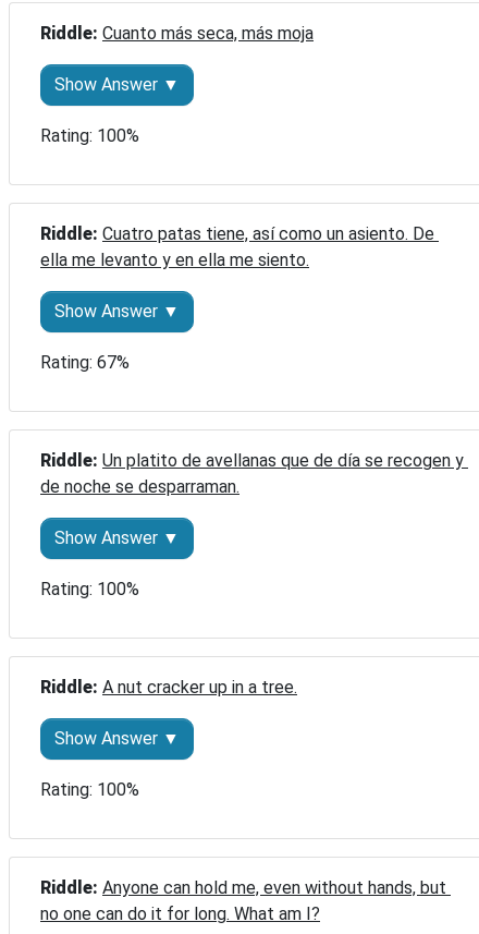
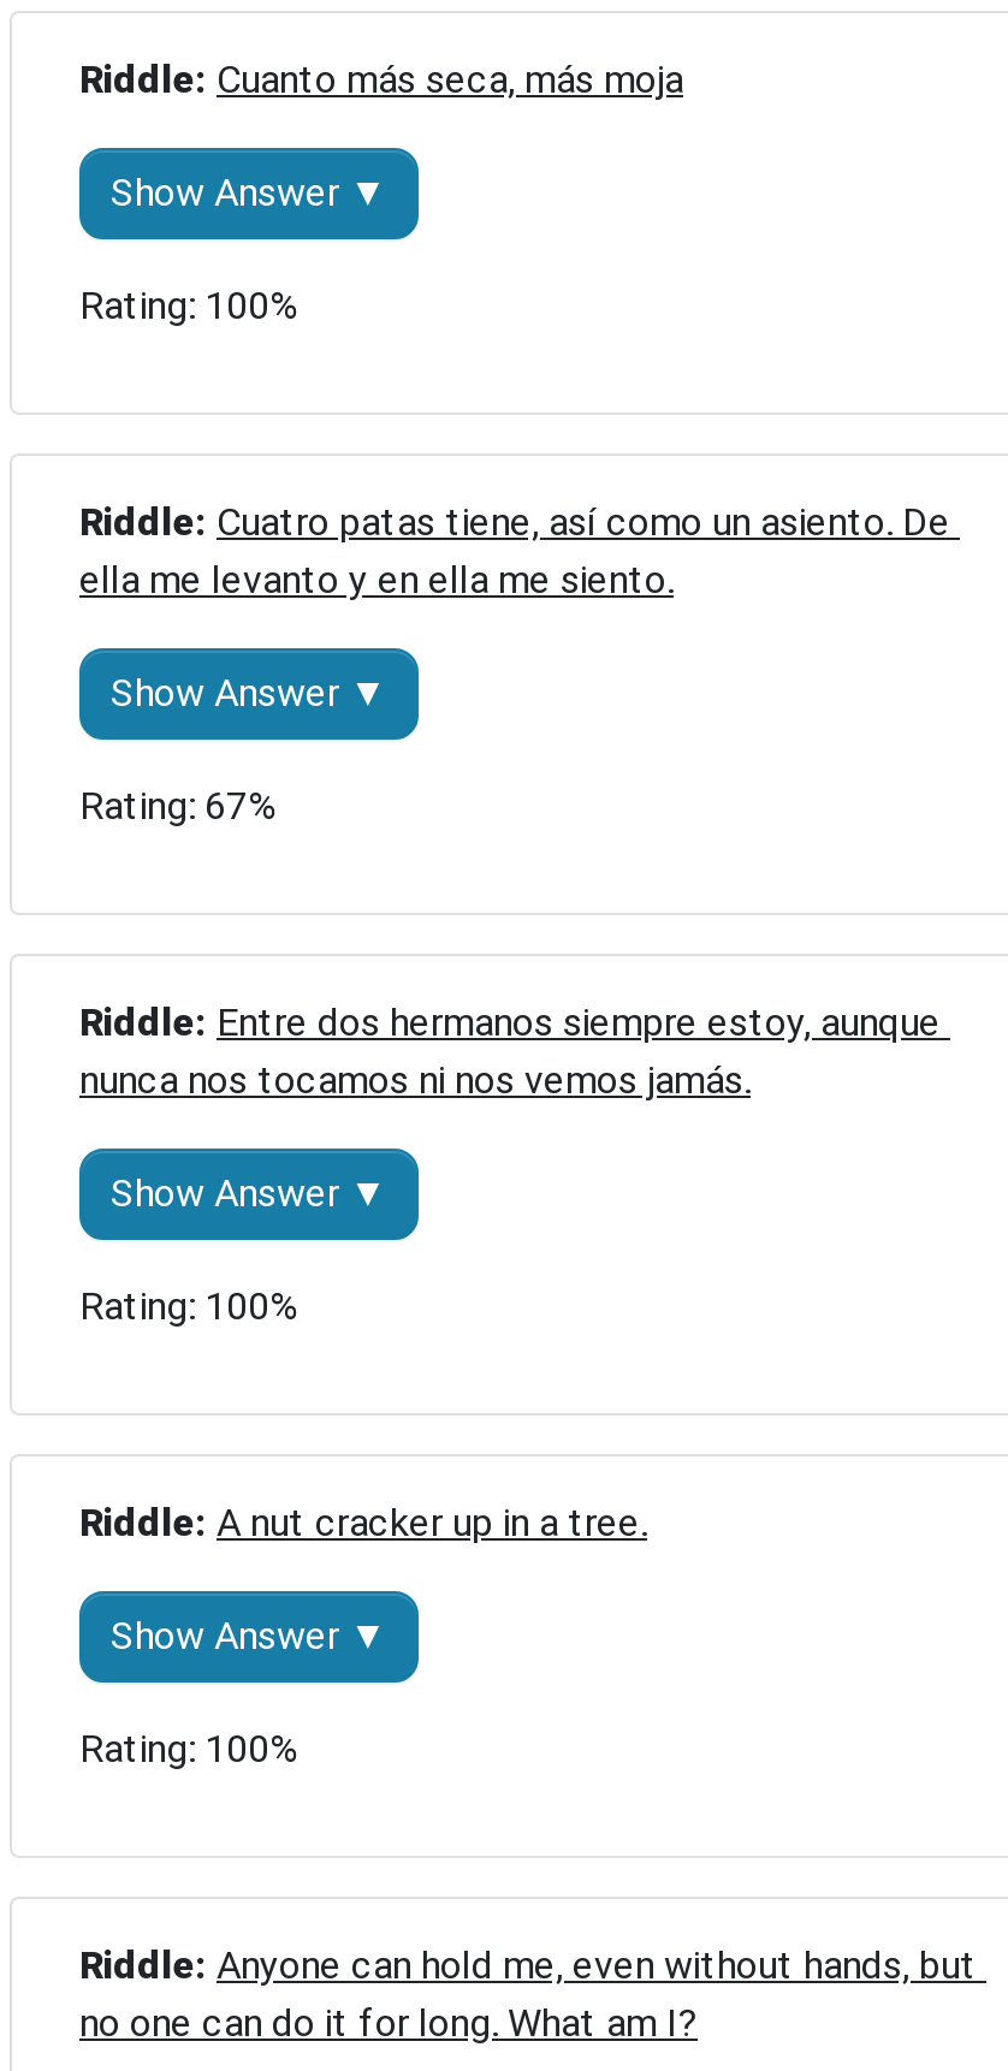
[40,450,464,497] Riddle: Un platito de avellanas que de día se recogen y | de noche se desparraman. -> [79,999,941,1103] Riddle: Entre dos hermanos siempre estoy, aunque | nunca nos tocamos ni nos vemos jamás.

